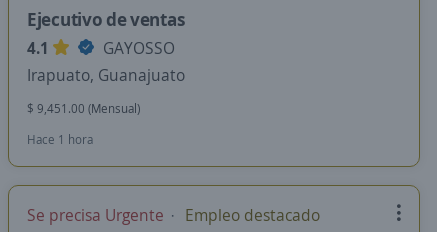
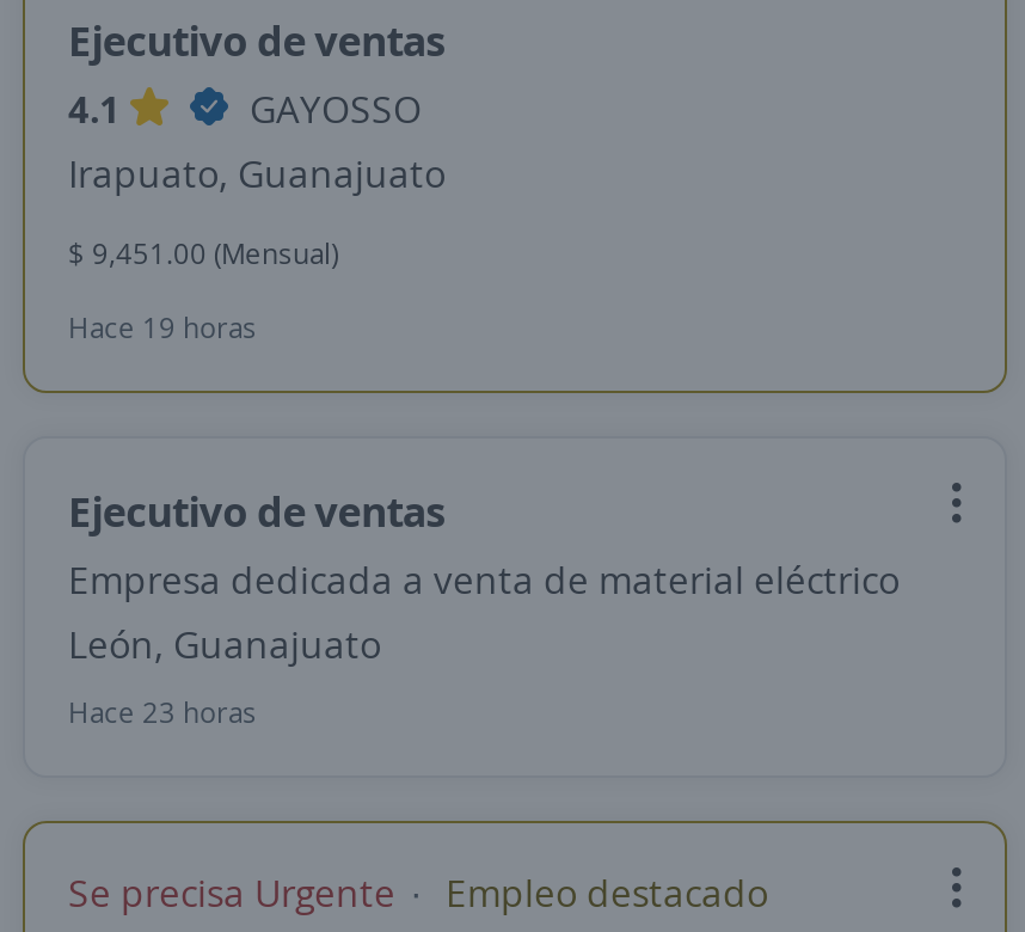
[27,131,93,148] Hace 1 hora -> [68,307,900,732] Hace 19 horas | Ejecutivo de ventas | Empresa dedicada a venta de material eléctrico | León, Guanajuato | Hace 23 horas

